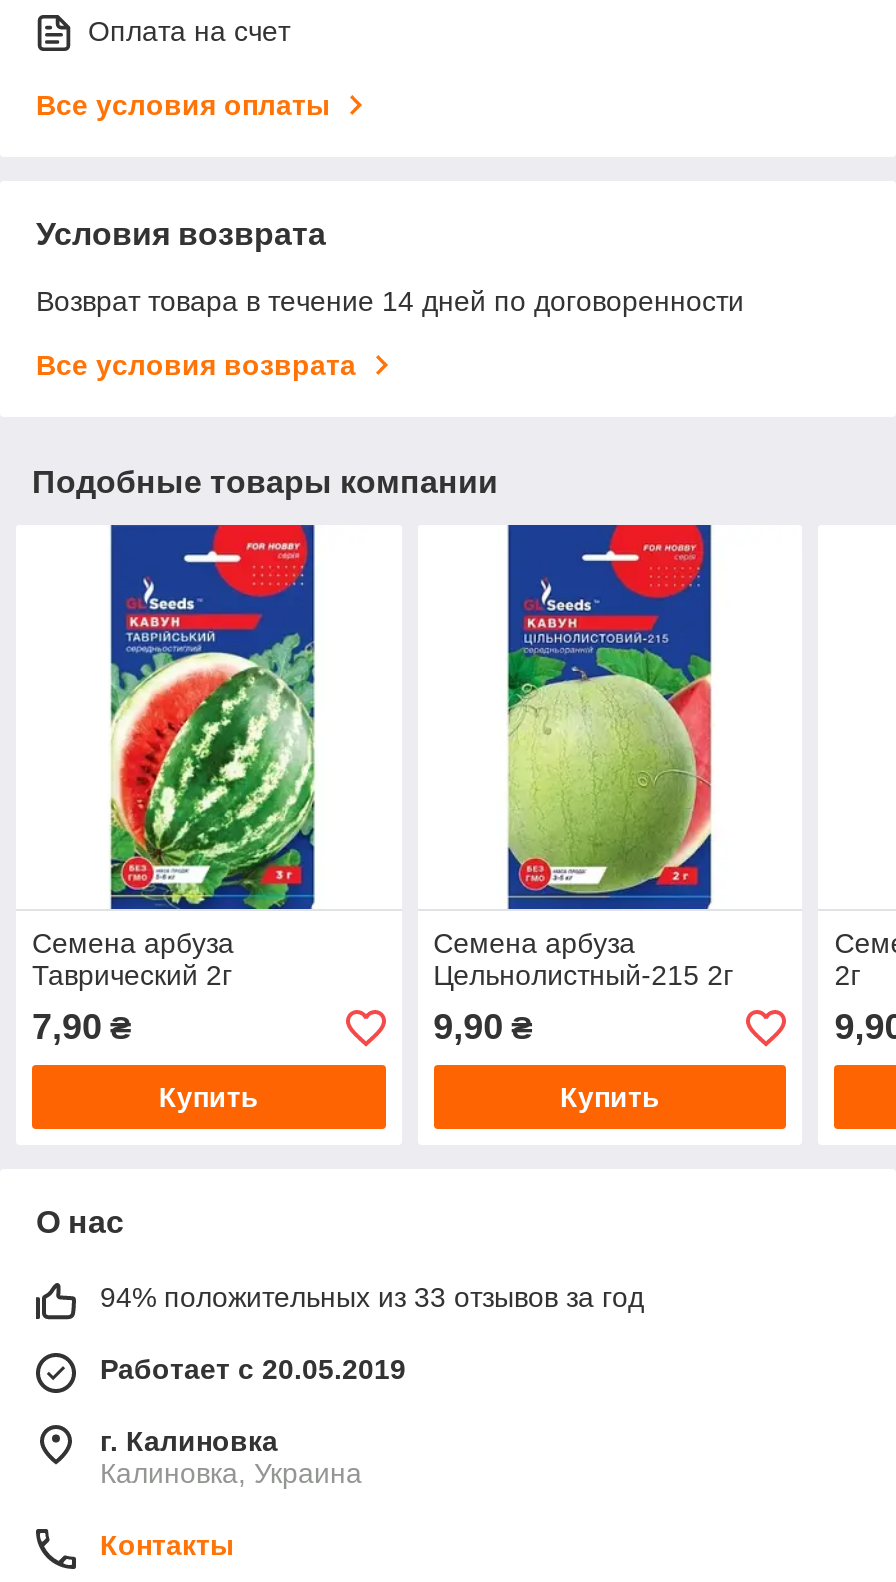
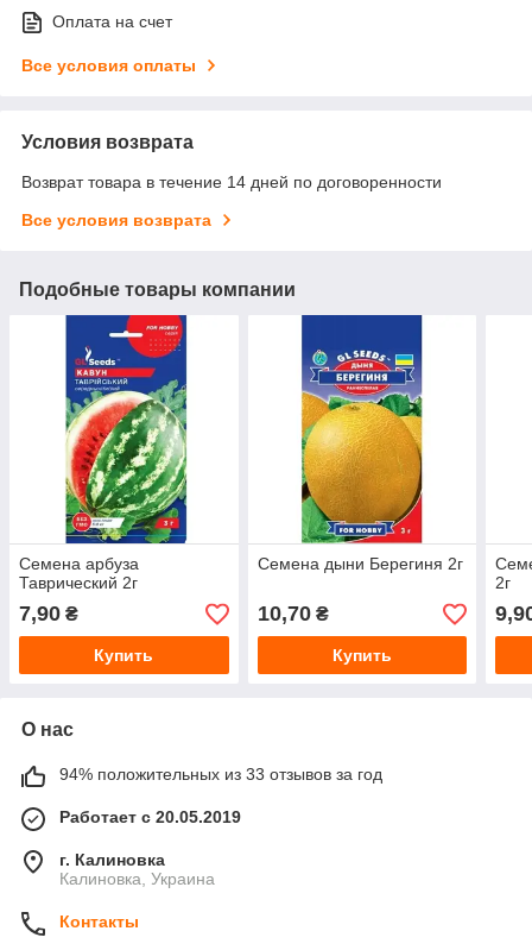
[433,523,733,1048] [image] | Семена арбуза | Цельнолистный-215 2г | 9,90 ₴ -> [257,314,463,626] [image] | Семена дыни Берегиня 2г | 10,70 ₴

